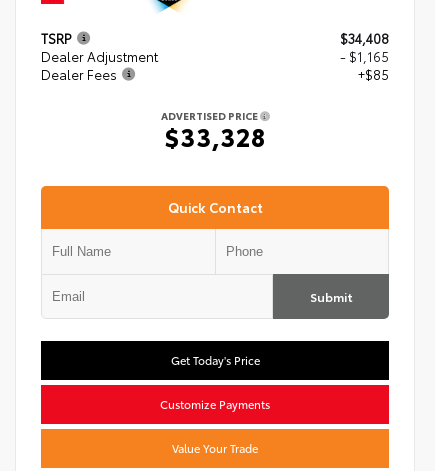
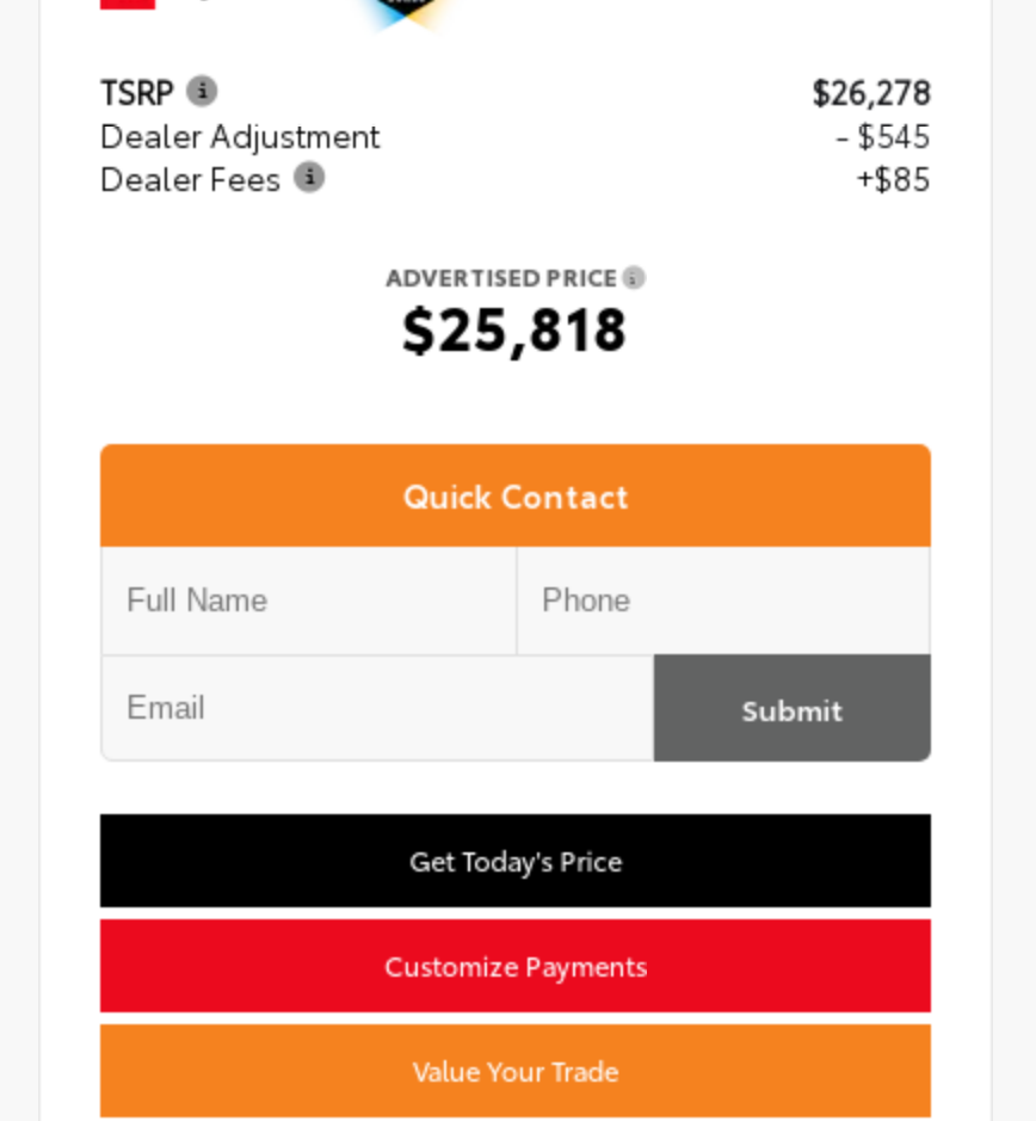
[340,29,389,47] $34,408 -> [812,70,931,113] $26,278
[340,47,389,65] - $1,165 -> [835,113,931,156] - $545
[164,119,265,153] $33,328 -> [402,283,629,364] $25,818

